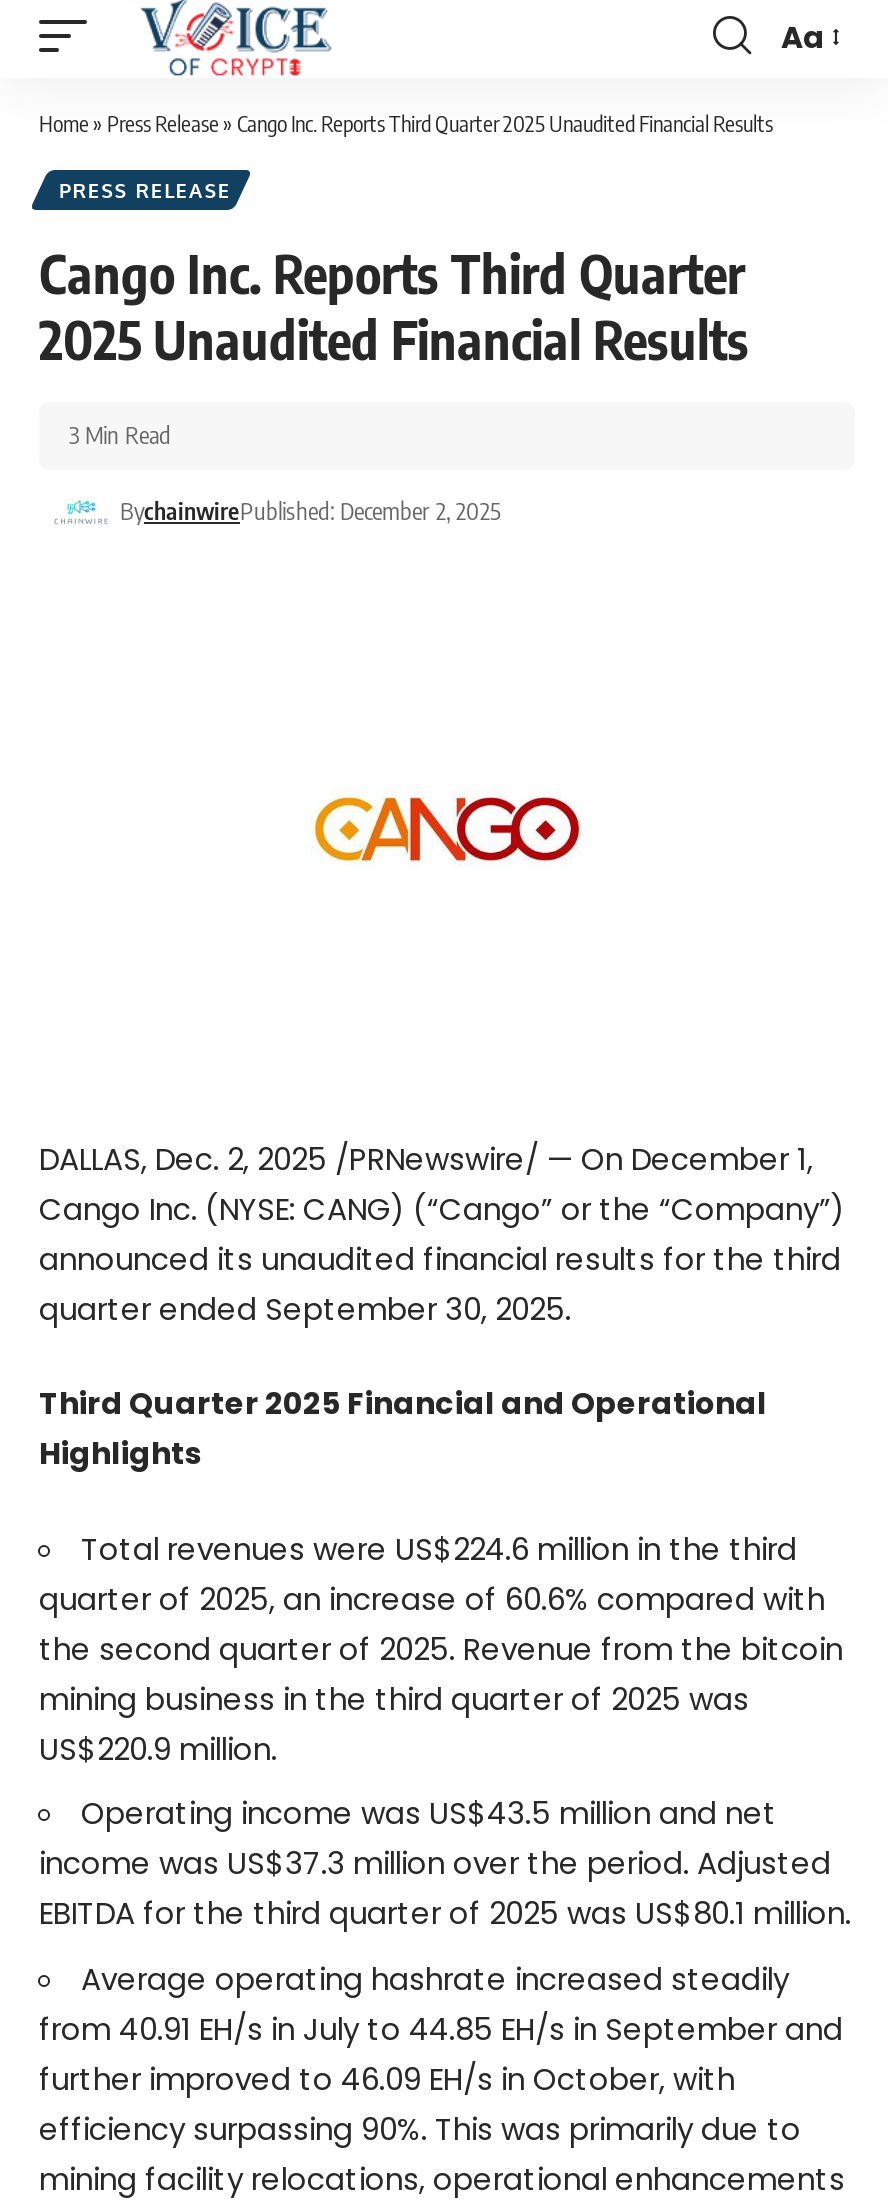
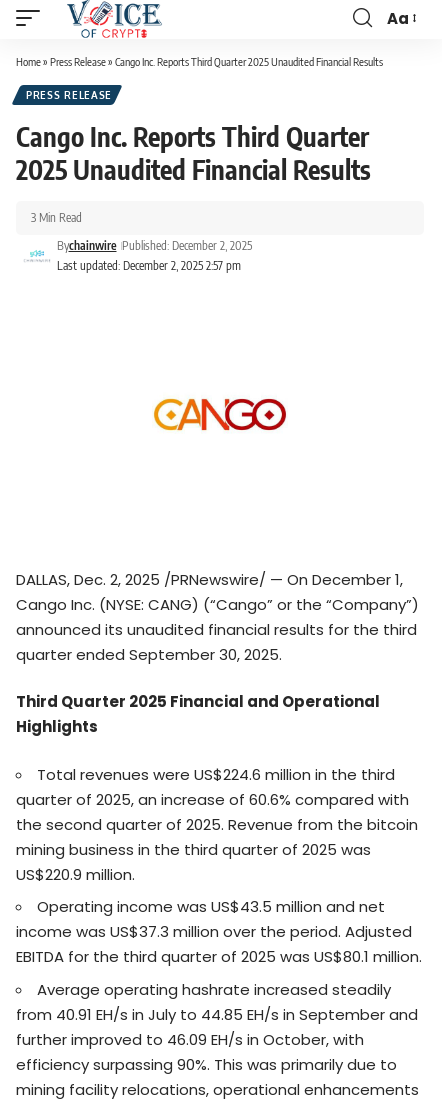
none -> [56,258,240,273] Last updated: December 2, 2025 2:57 pm

